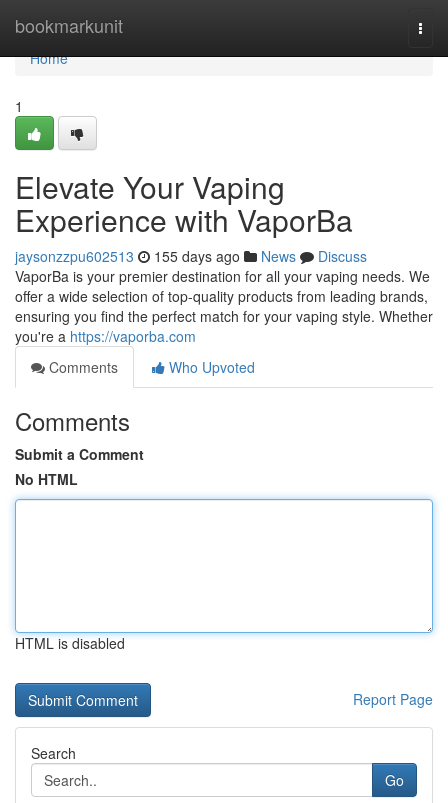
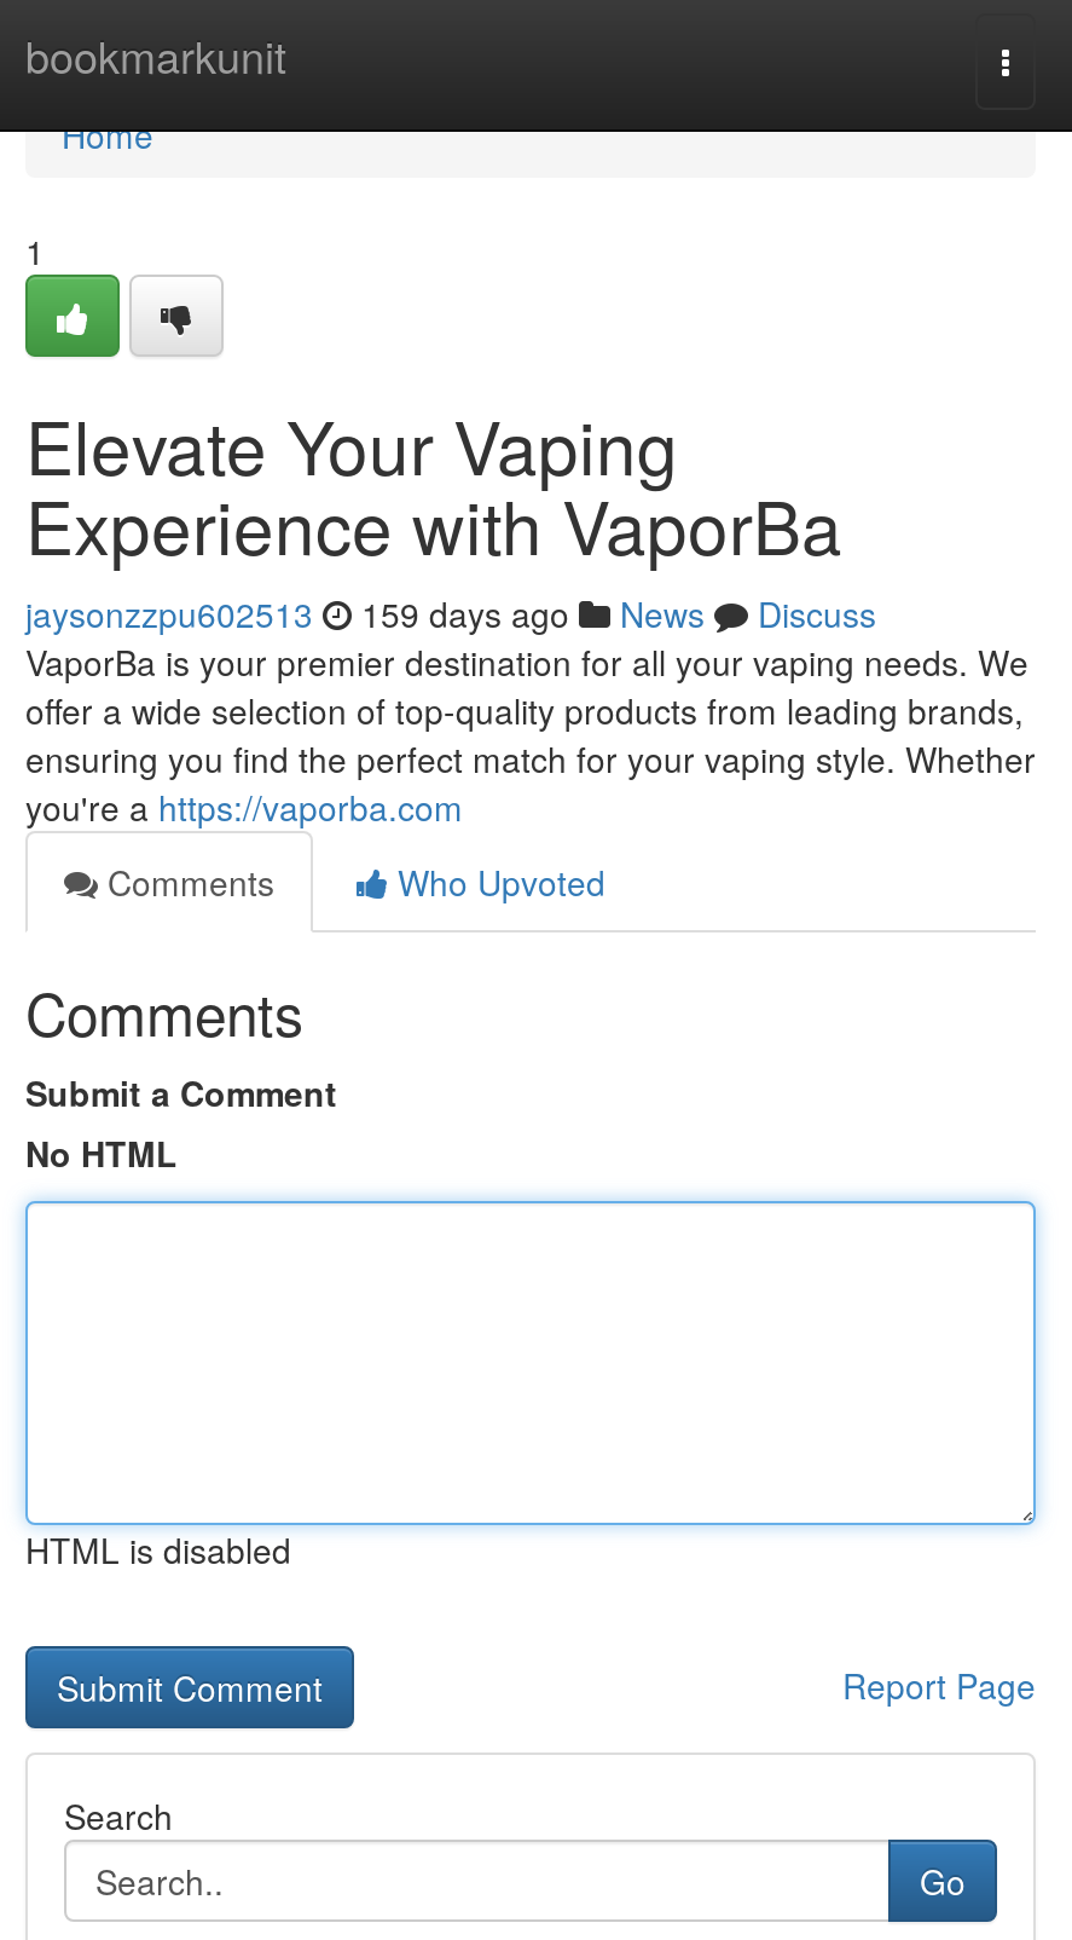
[15,246,367,266] jaysonzzpu602513 155 days ago News Discuss -> [25,589,876,637] jaysonzzpu602513 159 days ago News Discuss

